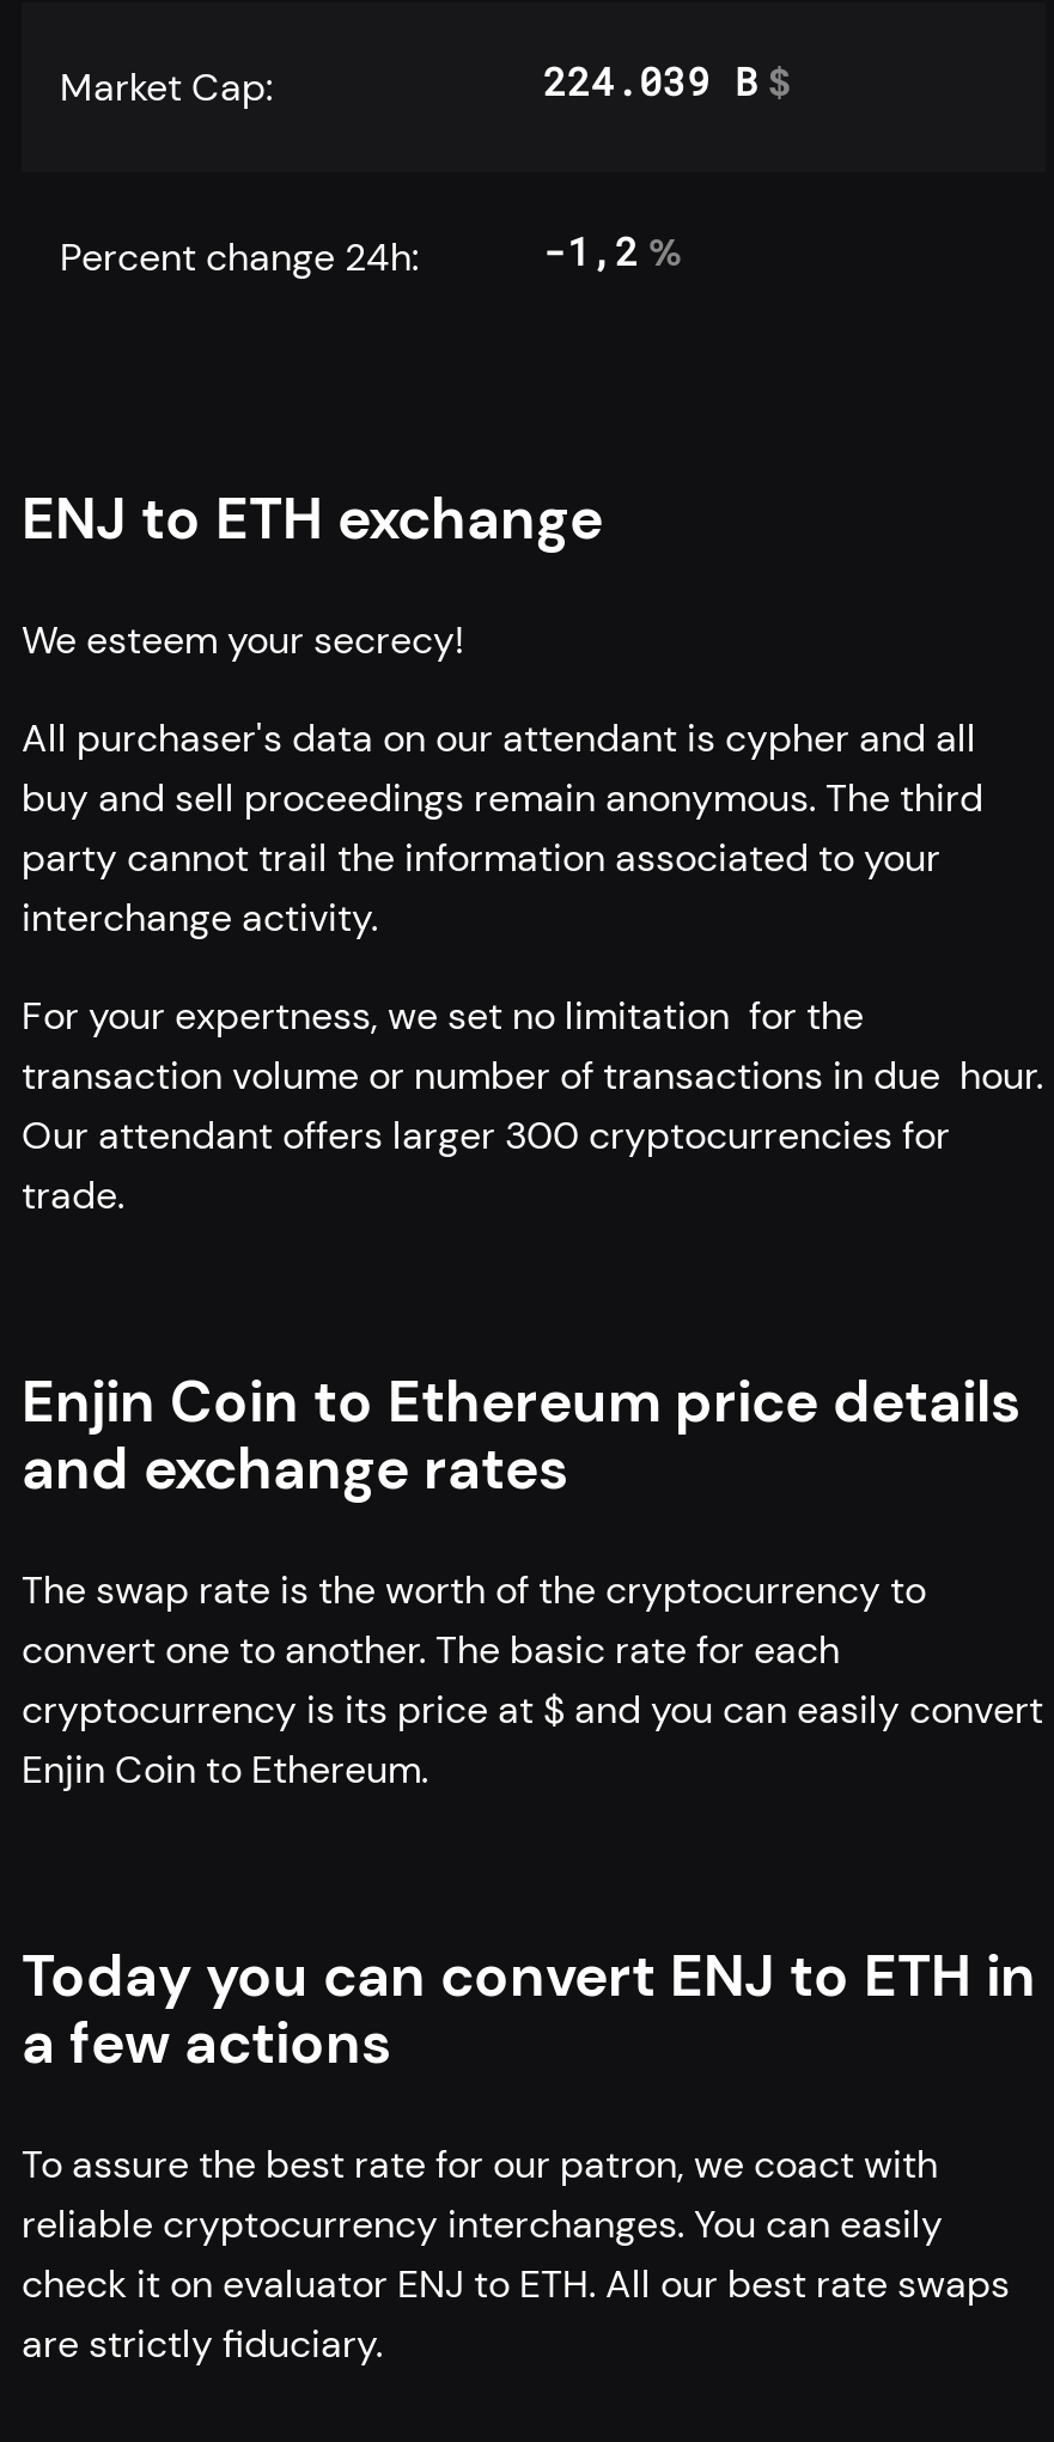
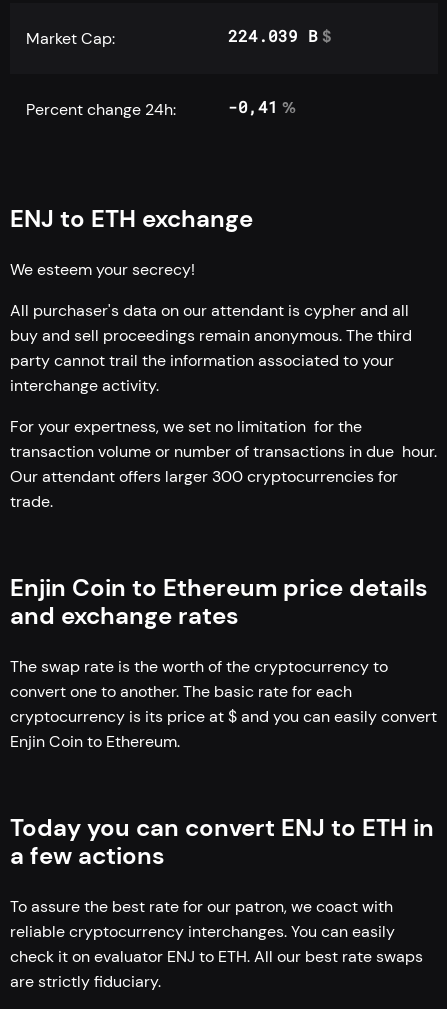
[543,225,682,278] -1,2 % -> [228,96,296,118] -0,41 %

